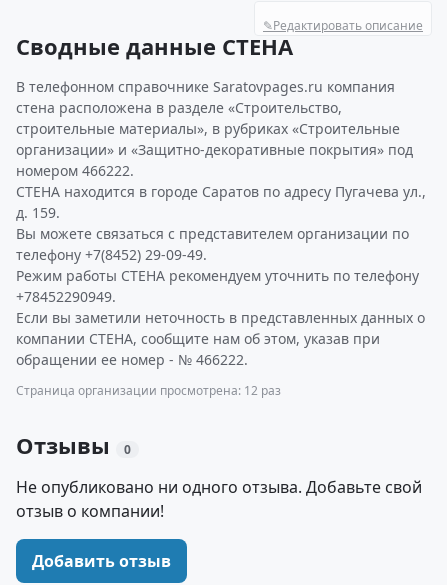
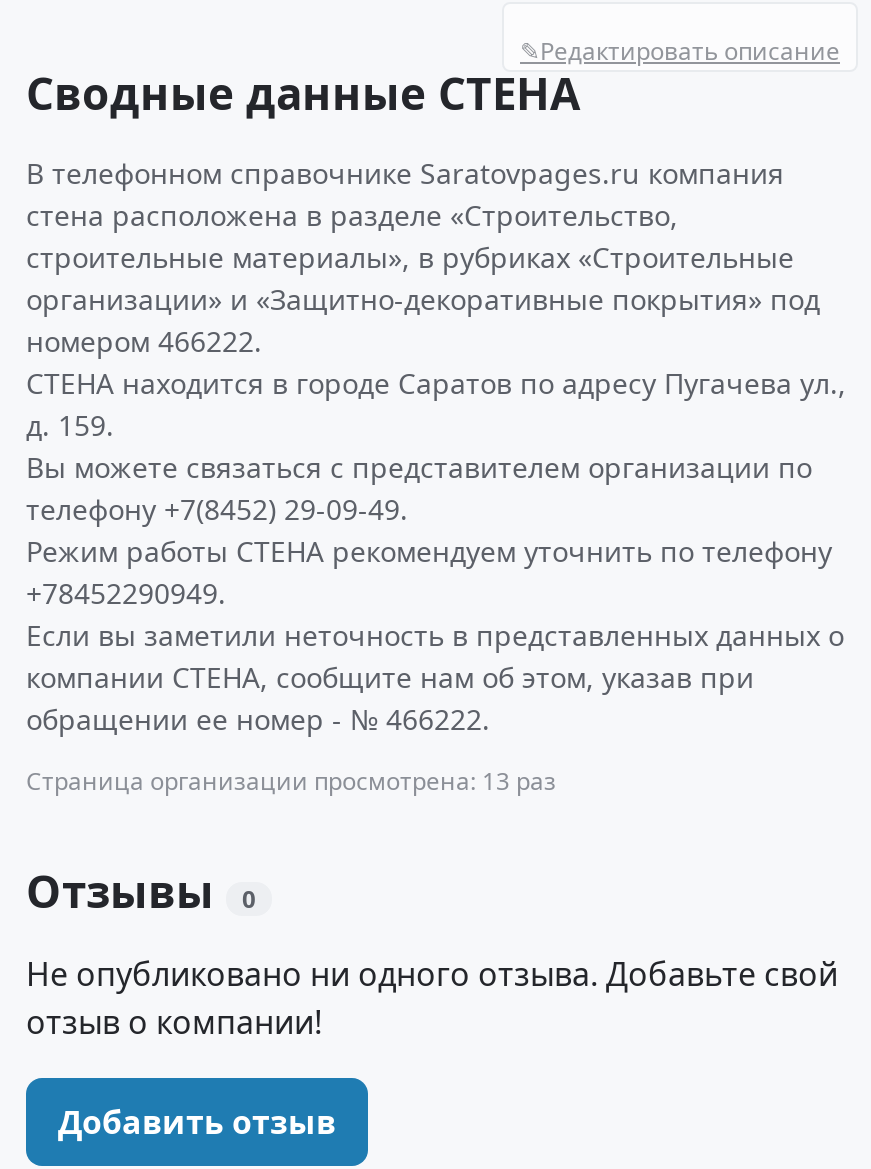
[16,382,281,399] Страница организации просмотрена: 12 раз -> [26,764,556,798] Страница организации просмотрена: 13 раз

